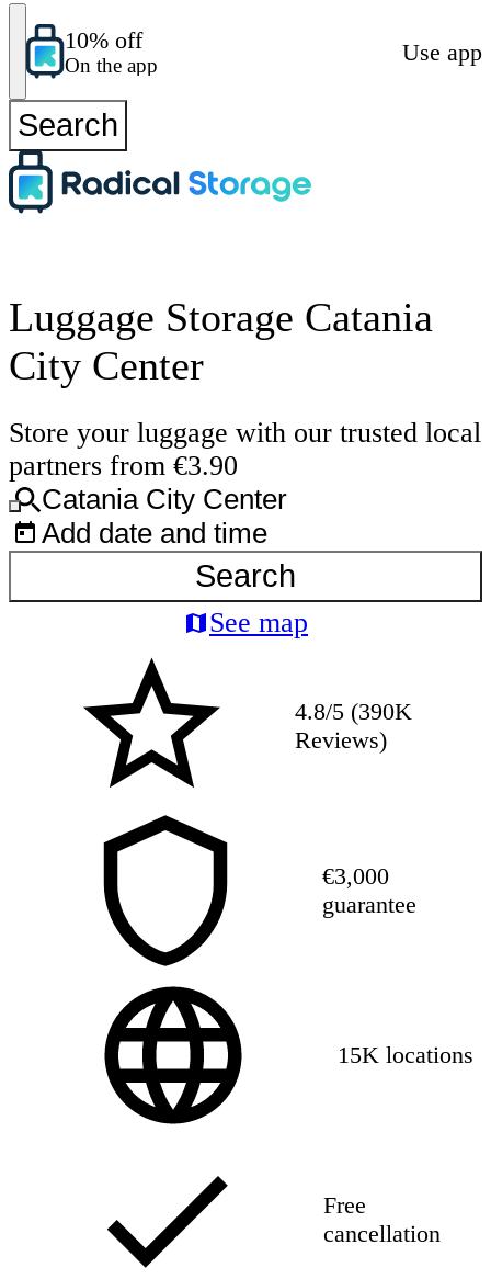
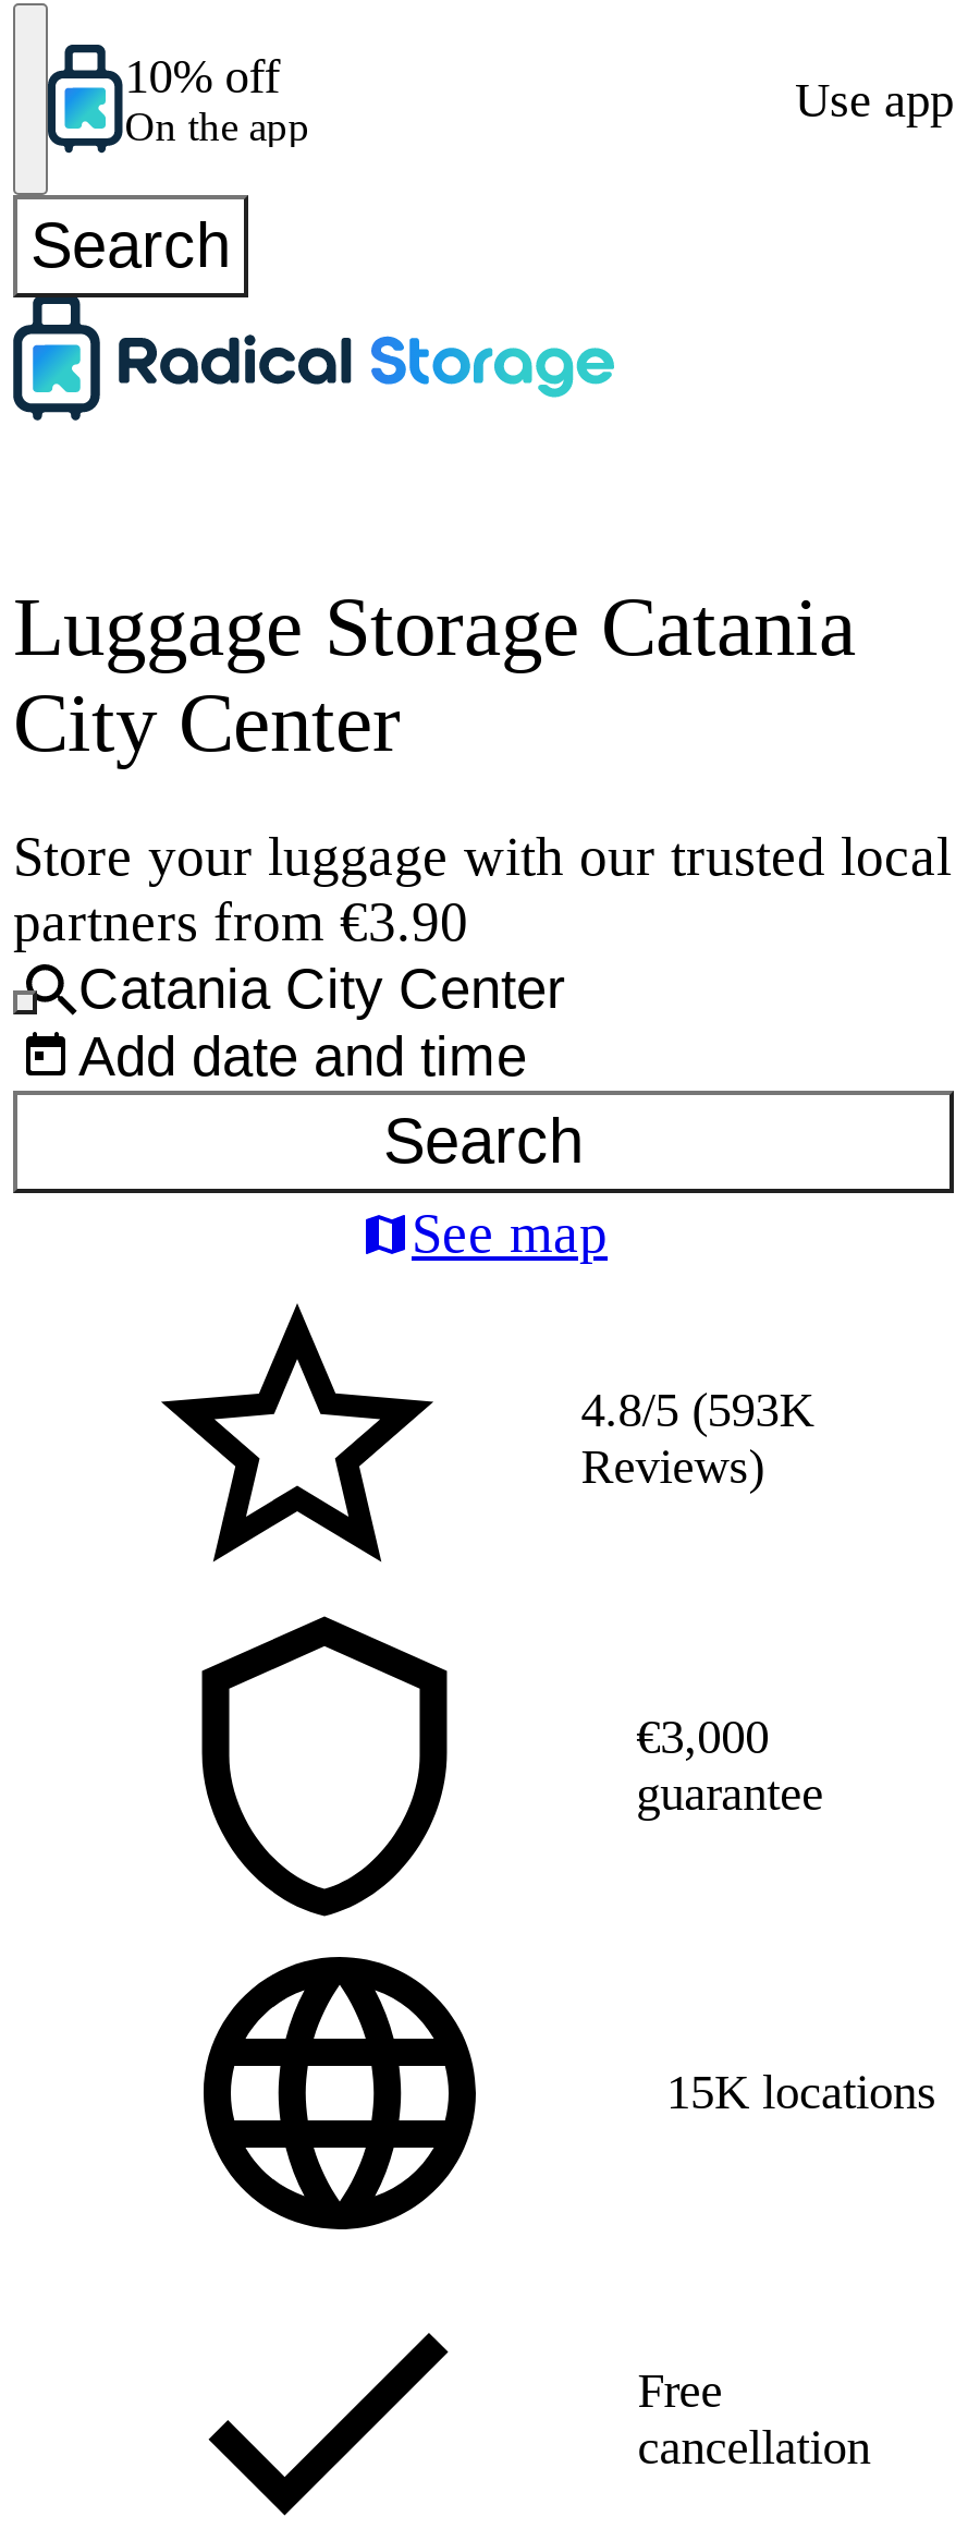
[295,698,412,725] 4.8/5 (390K -> [581,1384,814,1438] 4.8/5 (593K

